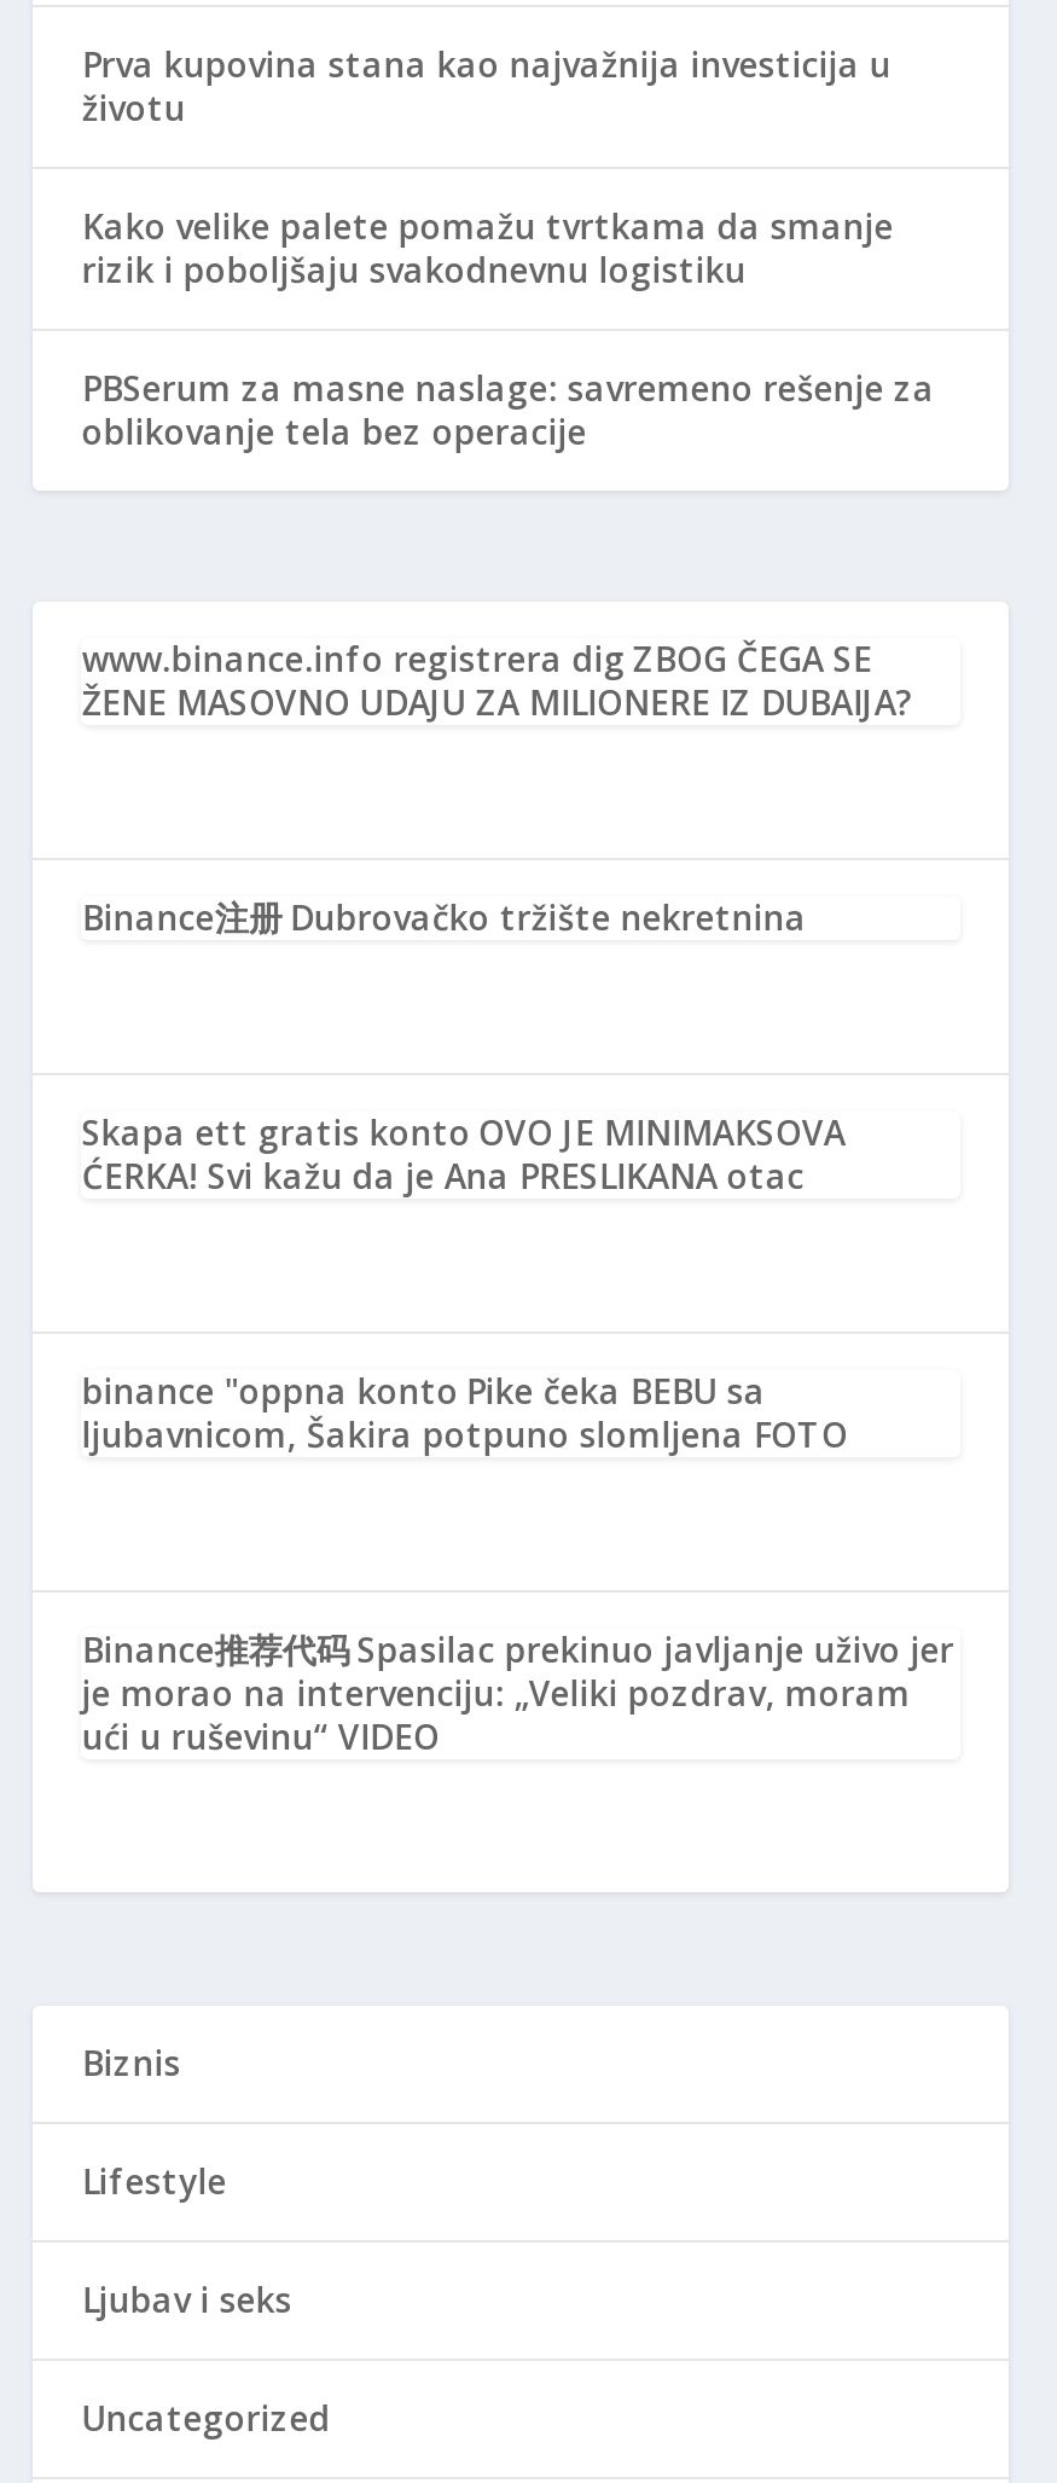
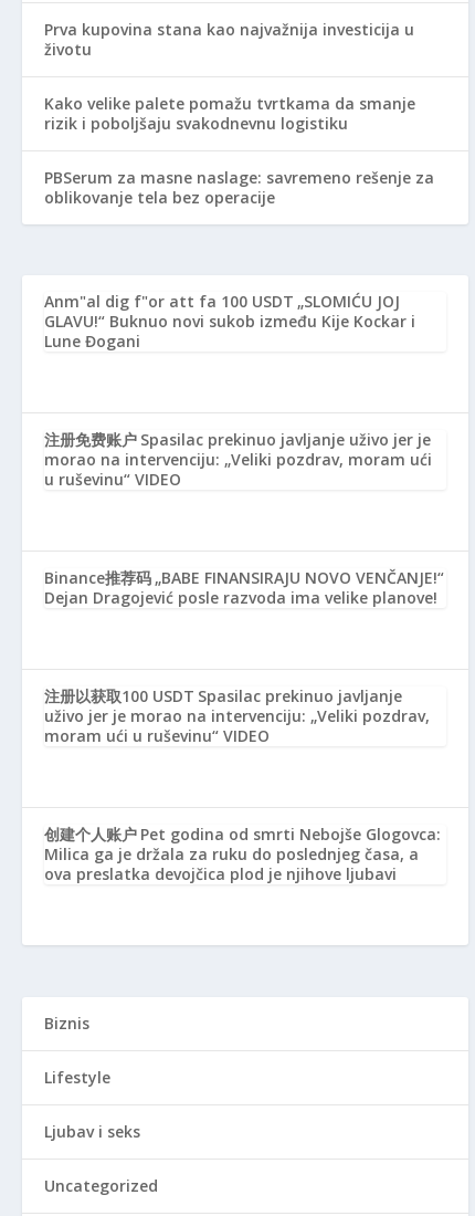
[82,636,913,725] www.binance.info registrera dig ZBOG ČEGA SE | ŽENE MASOVNO UDAJU ZA MILIONERE IZ DUBAIJA? -> [45,291,416,352] Anm"al dig f"or att fa 100 USDT „SLOMIĆU JOJ | GLAVU!“ Buknuo novi sukob između Kije Kockar i | Lune Đogani
[82,895,807,941] Binance注册 Dubrovačko tržište nekretnina -> [45,429,432,490] 注册免费账户 Spasilac prekinuo javljanje uživo jer je | morao na intervenciju: „Veliki pozdrav, moram ući | u ruševinu“ VIDEO
[82,1110,845,1199] Skapa ett gratis konto OVO JE MINIMAKSOVA | ĆERKA! Svi kažu da je Ana PRESLIKANA otac -> [45,567,445,608] Binance推荐码 „BABE FINANSIRAJU NOVO VENČANJE!“ | Dejan Dragojević posle razvoda ima velike planove!
[82,1368,848,1458] binance "oppna konto Pike čeka BEBU sa | ljubavnicom, Šakira potpuno slomljena FOTO -> [45,686,430,746] 注册以获取100 USDT Spasilac prekinuo javljanje | uživo jer je morao na intervenciju: „Veliki pozdrav, | moram ući u ruševinu“ VIDEO
[82,1627,954,1760] Binance推荐代码 Spasilac prekinuo javljanje uživo jer | je morao na intervenciju: „Veliki pozdrav, moram | ući u ruševinu“ VIDEO -> [45,824,441,885] 创建个人账户 Pet godina od smrti Nebojše Glogovca: | Milica ga je držala za ruku do poslednjeg časa, a | ova preslatka devojčica plod je njihove ljubavi

